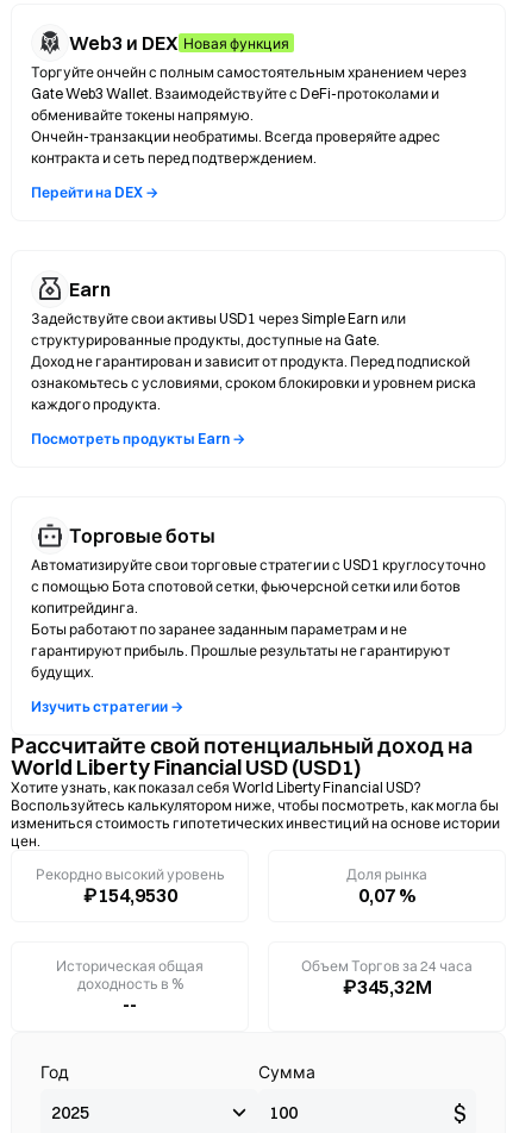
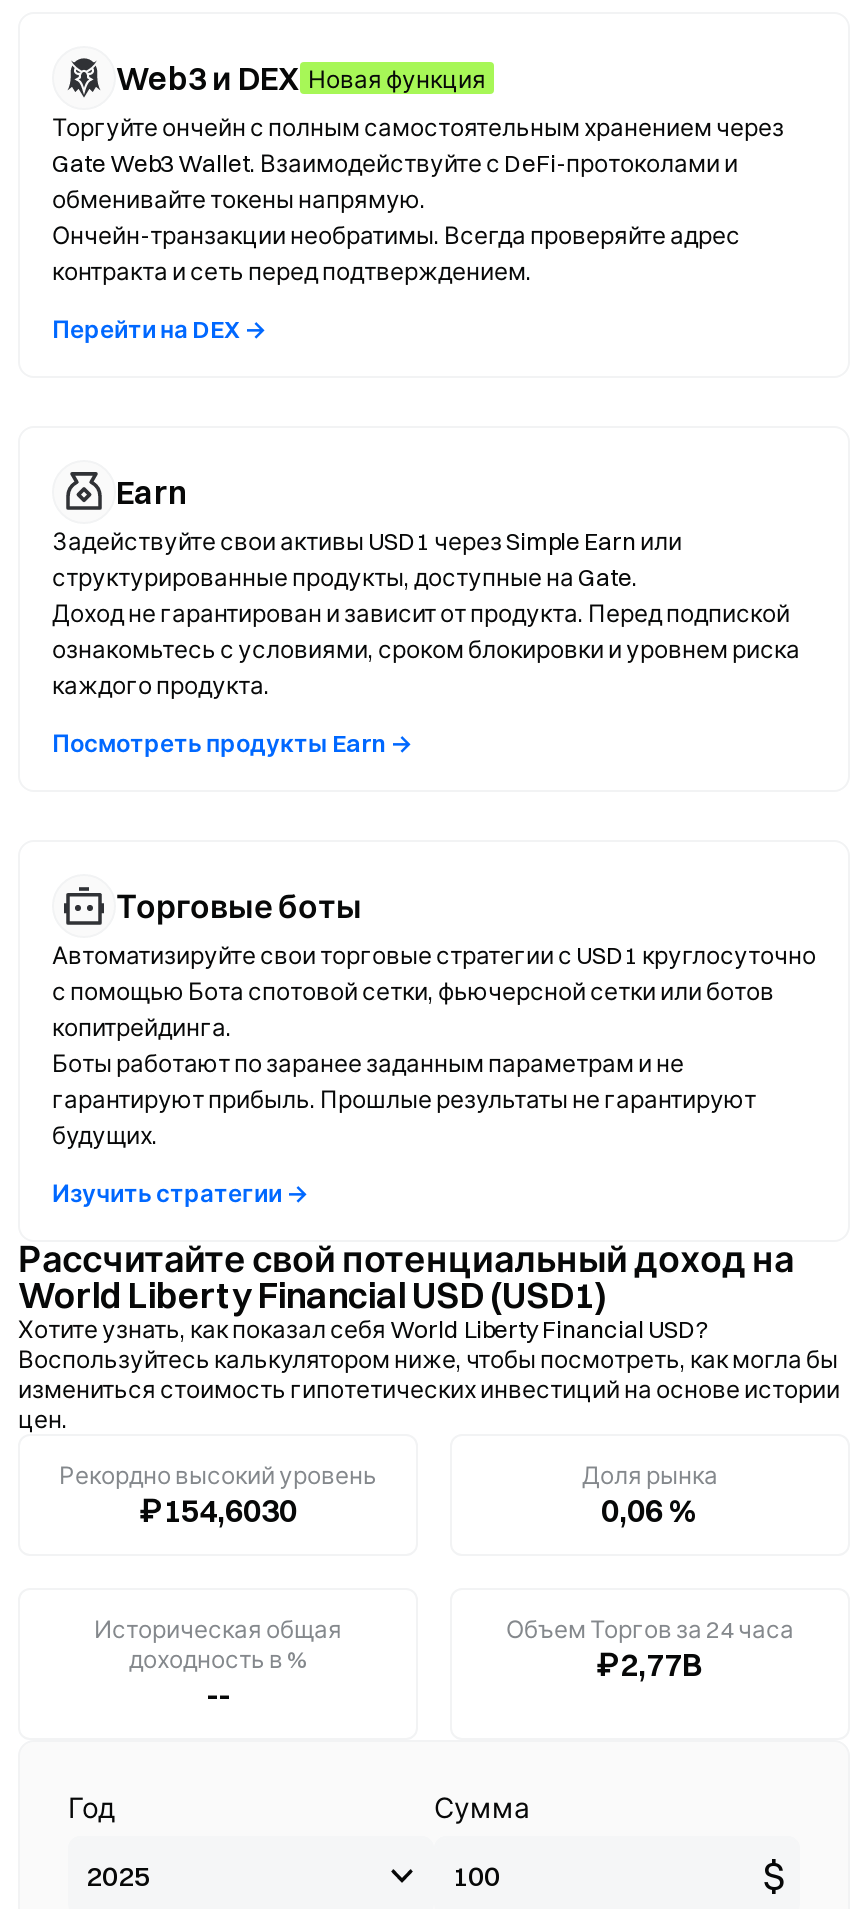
[83,883,177,907] ₽154,9530 -> [139,1490,297,1530] ₽154,6030
[358,883,416,907] 0,07 % -> [601,1490,699,1530] 0,06 %
[342,975,432,999] ₽345,32M -> [596,1644,704,1684] ₽2,77B

